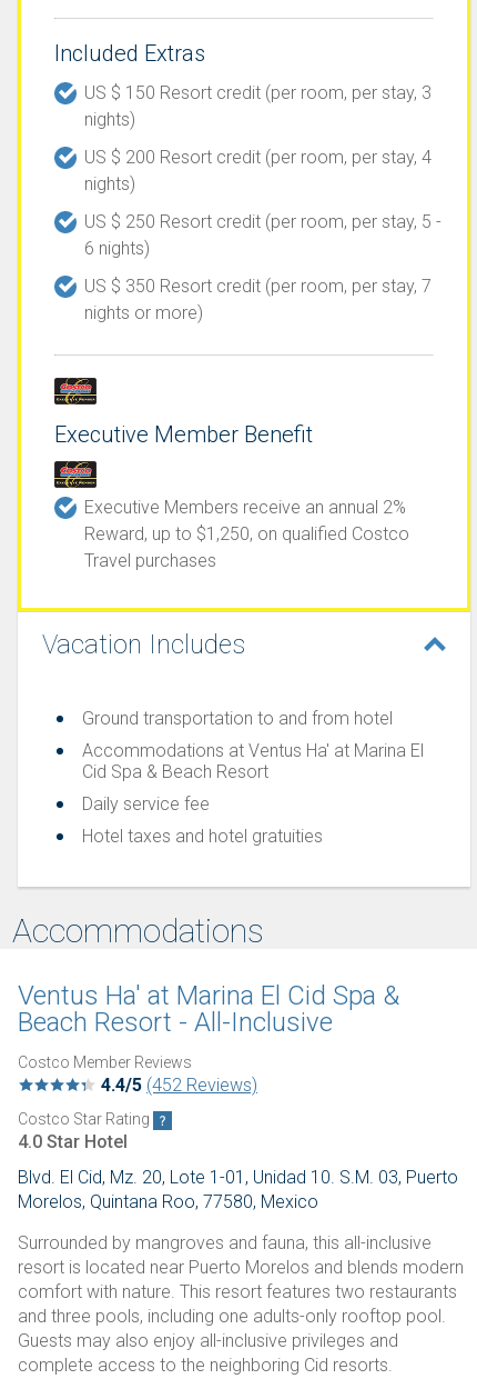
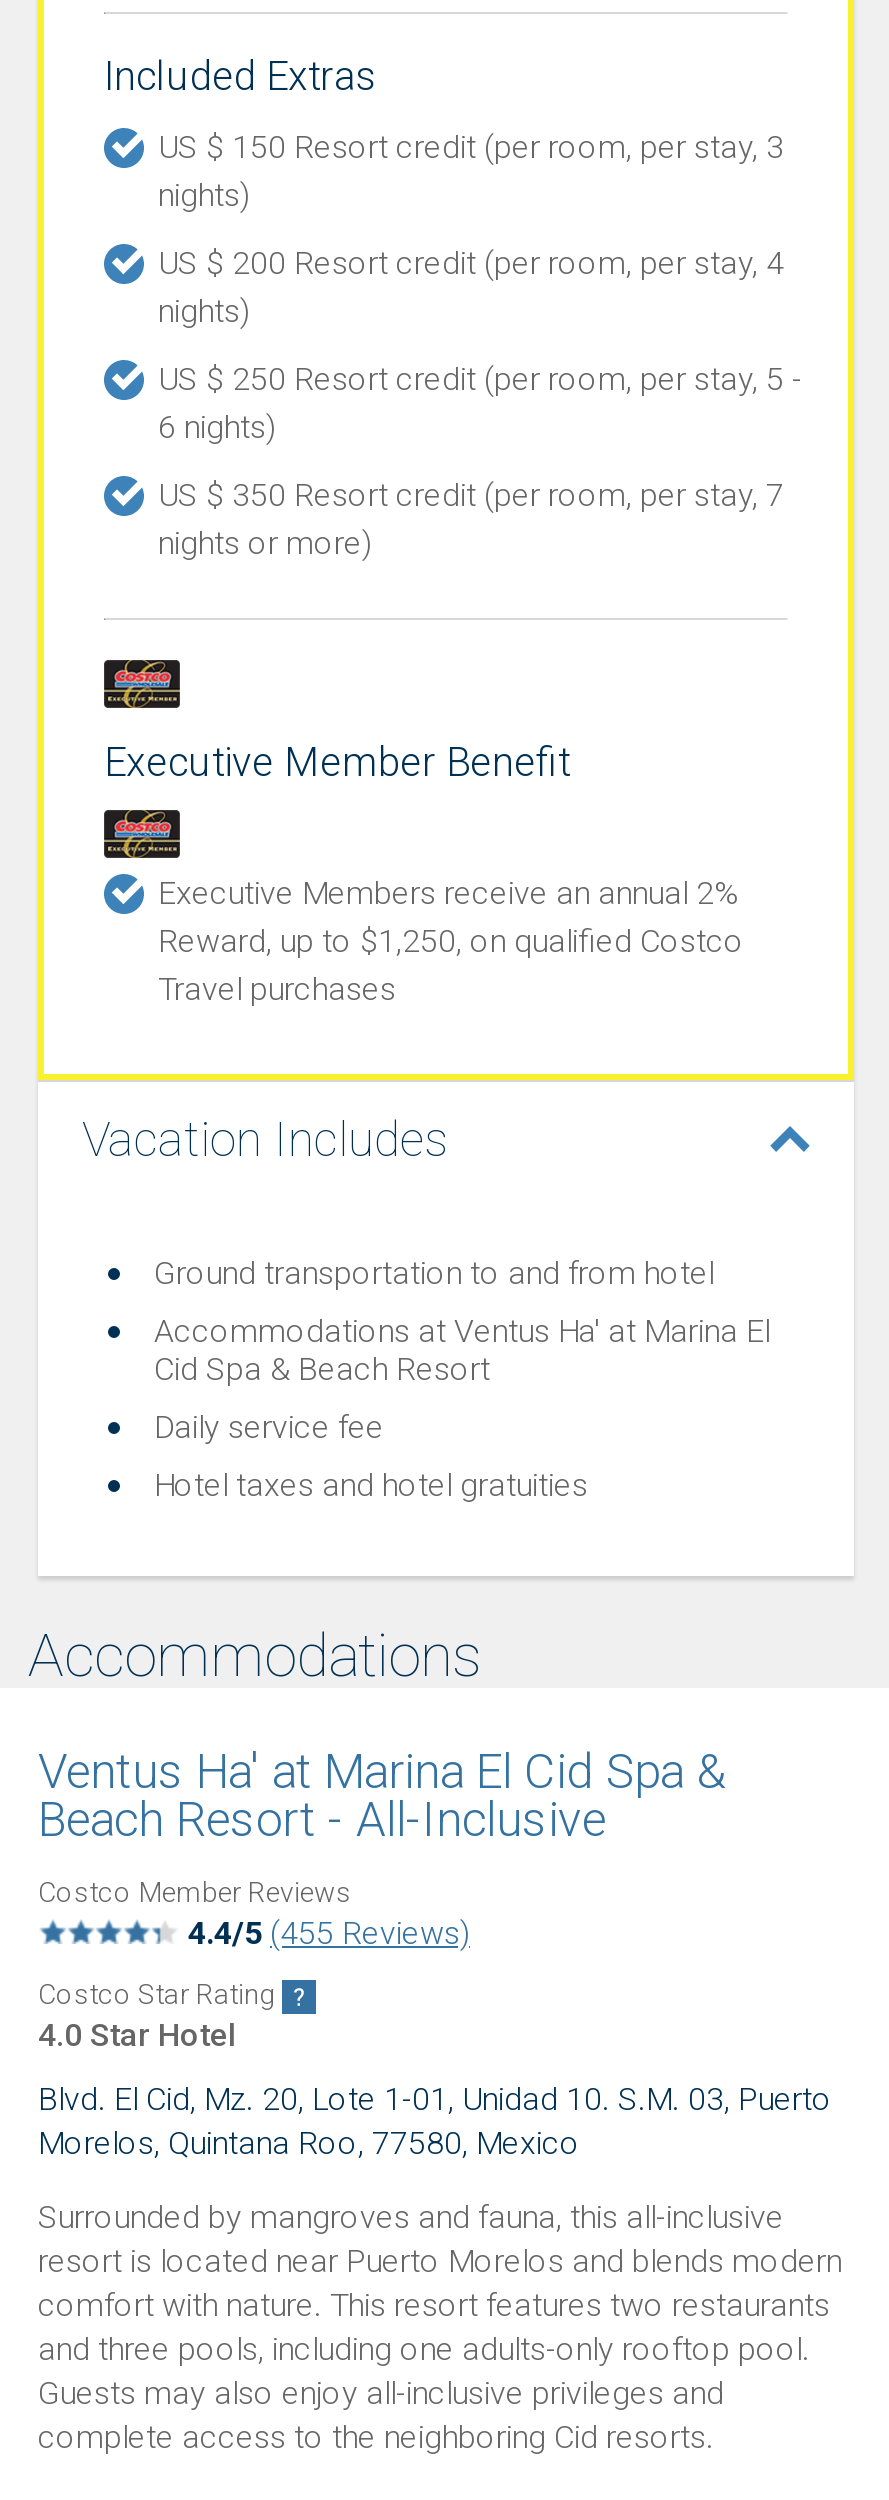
[101,1075,257,1096] 4.4/5 (452 Reviews) -> [188,1914,470,1952] 4.4/5 (455 Reviews)

